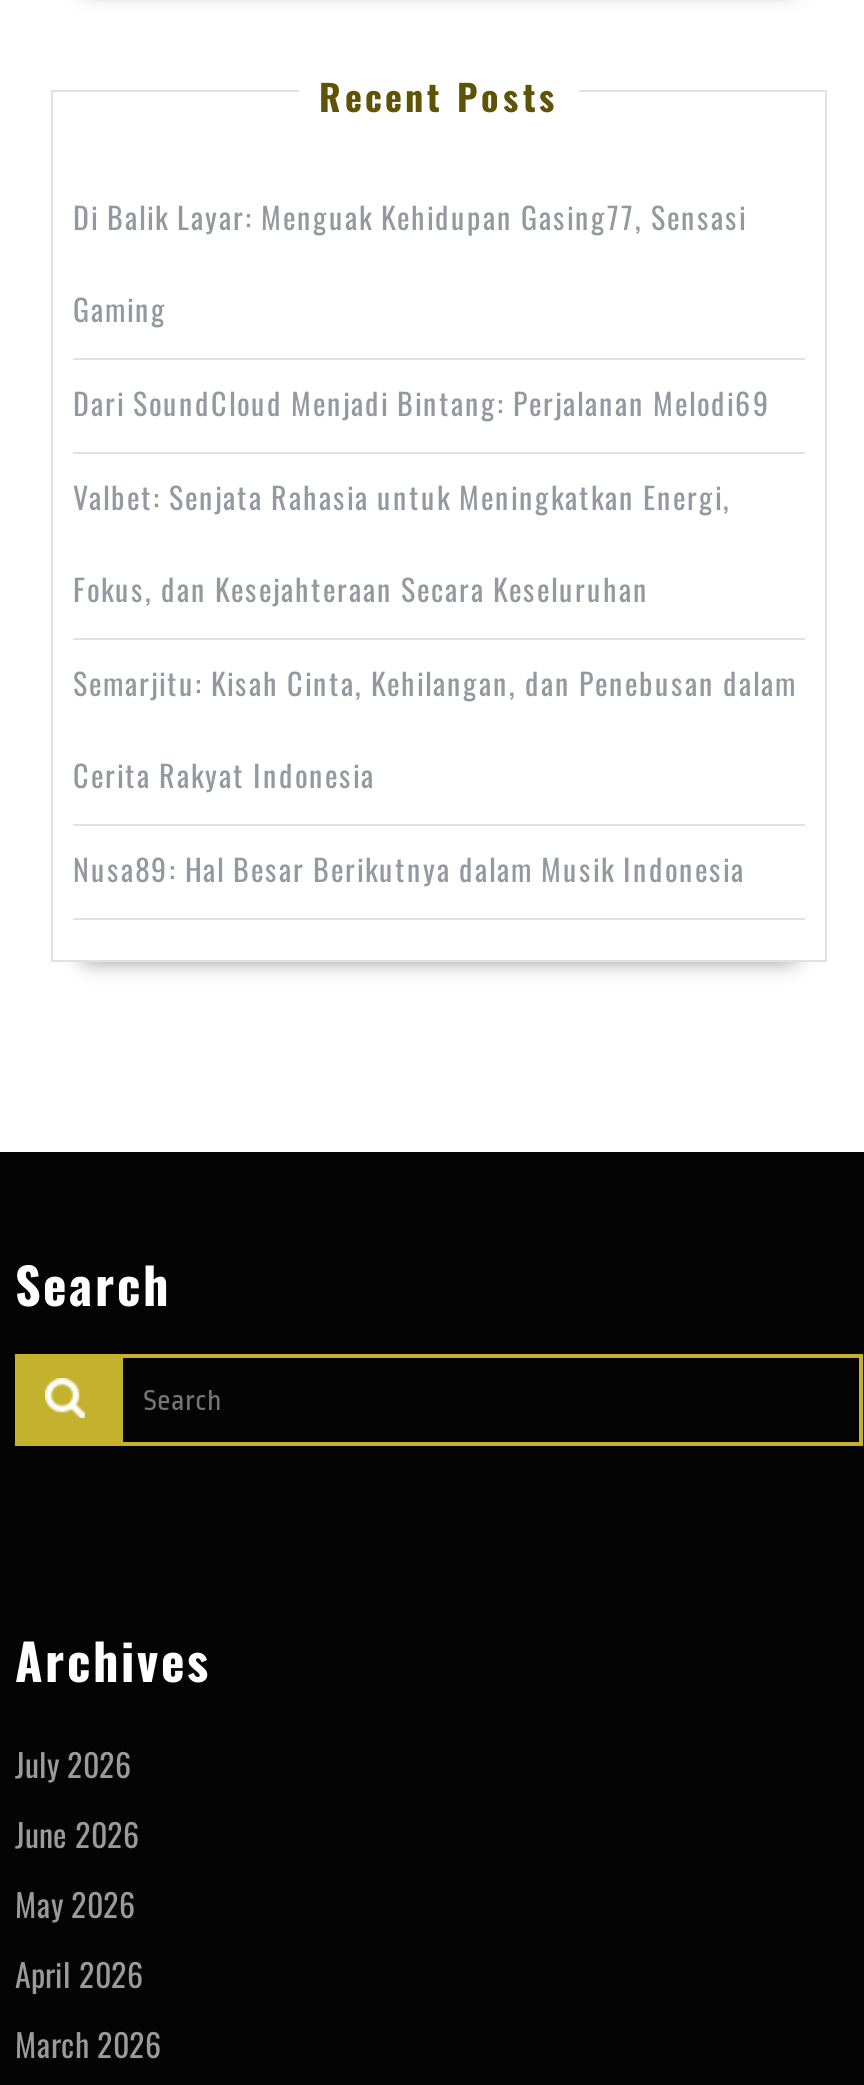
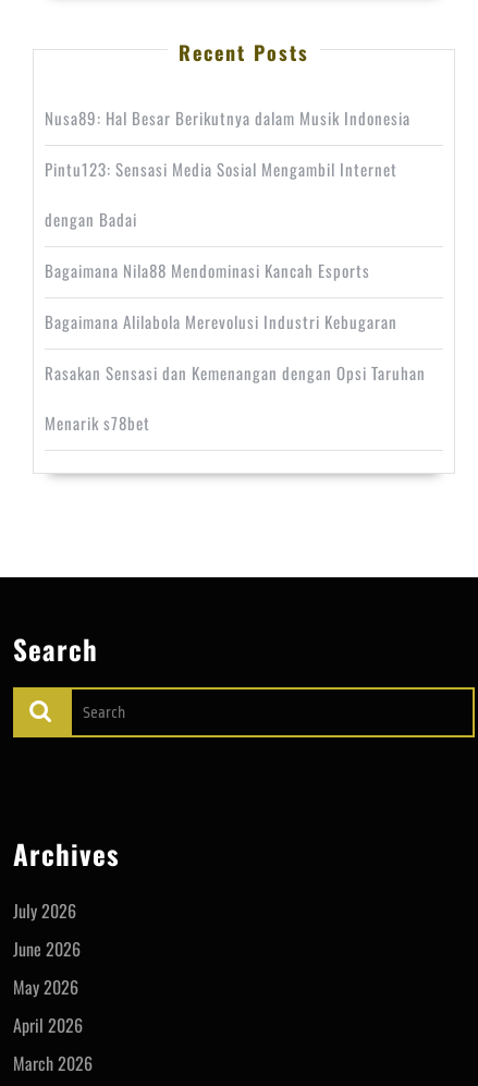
[73,195,797,797] Di Balik Layar: Menguak Kehidupan Gasing77, Sensasi | Gaming | Dari SoundCloud Menjadi Bintang: Perjalanan Melodi69 | Valbet: Senjata Rahasia untuk Meningkatkan Energi, | Fokus, dan Kesejahteraan Secara Keseluruhan | Semarjitu: Kisah Cinta, Kehilangan, dan Penebusan dalam | Cerita Rakyat Indonesia -> none
moved [73,847,745,891] -> [45,106,410,130]: Nusa89: Hal Besar Berikutnya dalam Musik Indonesia
none -> [45,157,426,435] Pintu123: Sensasi Media Sosial Mengambil Internet | dengan Badai | Bagaimana Nila88 Mendominasi Kancah Esports | Bagaimana Alilabola Merevolusi Industri Kebugaran | Rasakan Sensasi dan Kemenangan dengan Opsi Taruhan | Menarik s78bet

